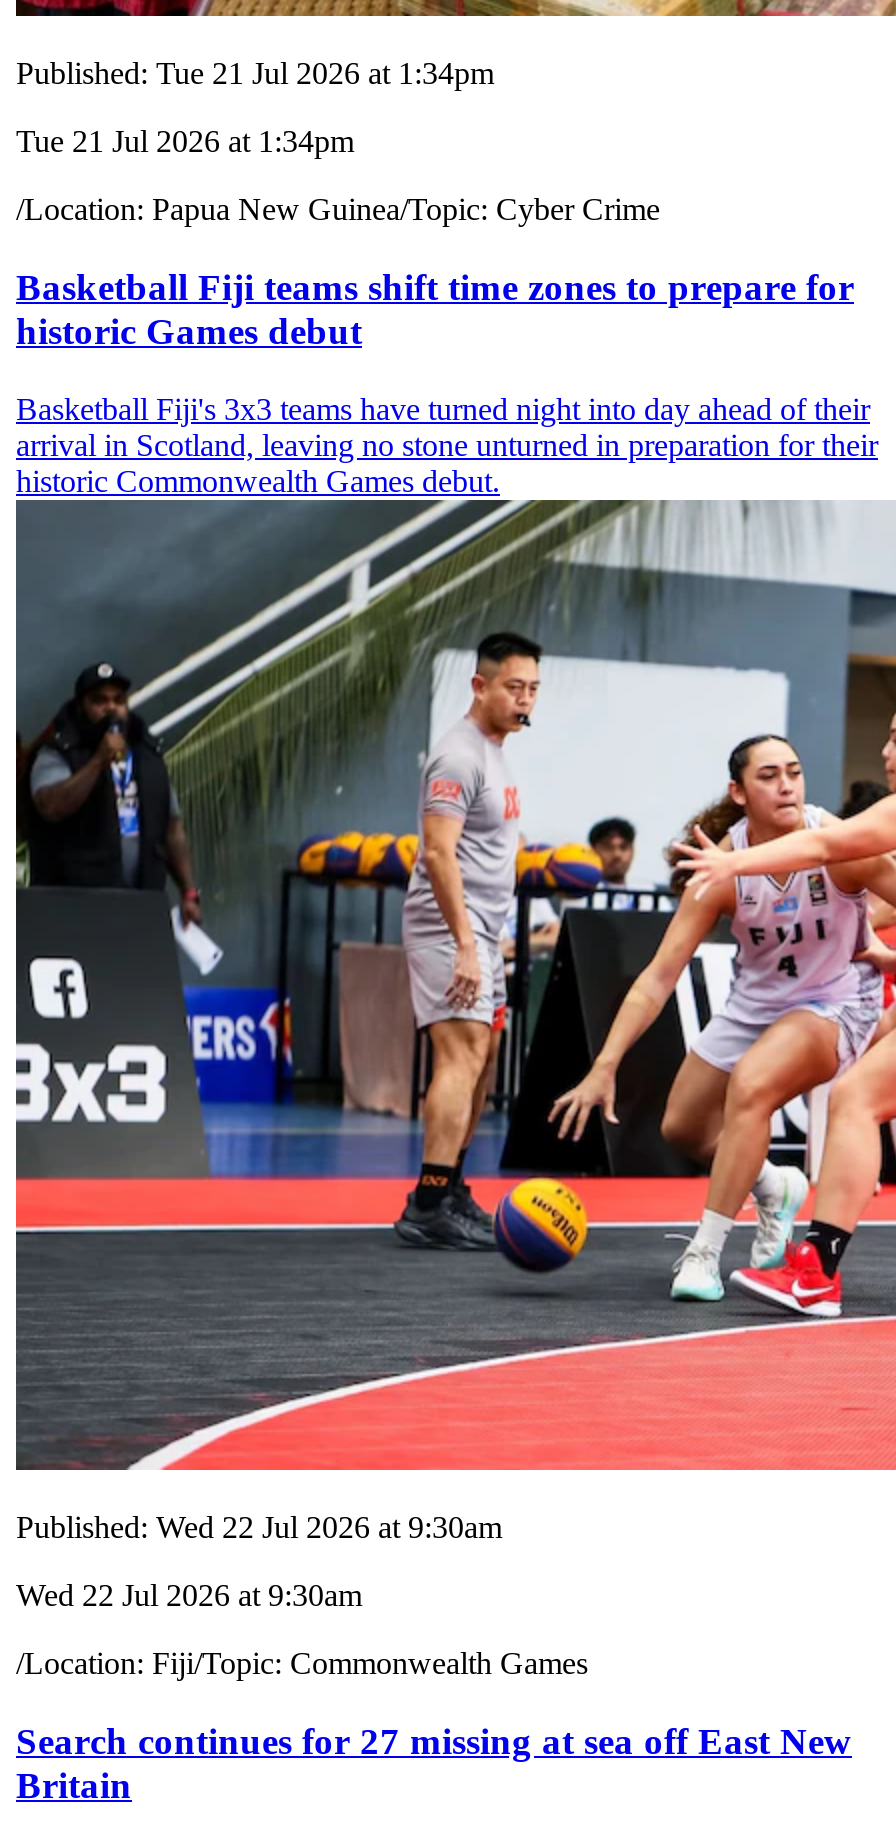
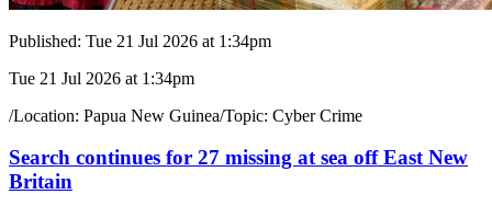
[14,267,890,1472] [image] | Basketball Fiji teams shift time zones to prepare for | historic Games debut | Basketball Fiji's 3x3 teams have turned night into day ahead of their | arrival in Scotland, leaving no stone unturned in preparation for their | historic Commonwealth Games debut. -> none
[16,1510,588,1680] Published: Wed 22 Jul 2026 at 9:30am | Wed 22 Jul 2026 at 9:30am | /Location: Fiji/Topic: Commonwealth Games -> none

